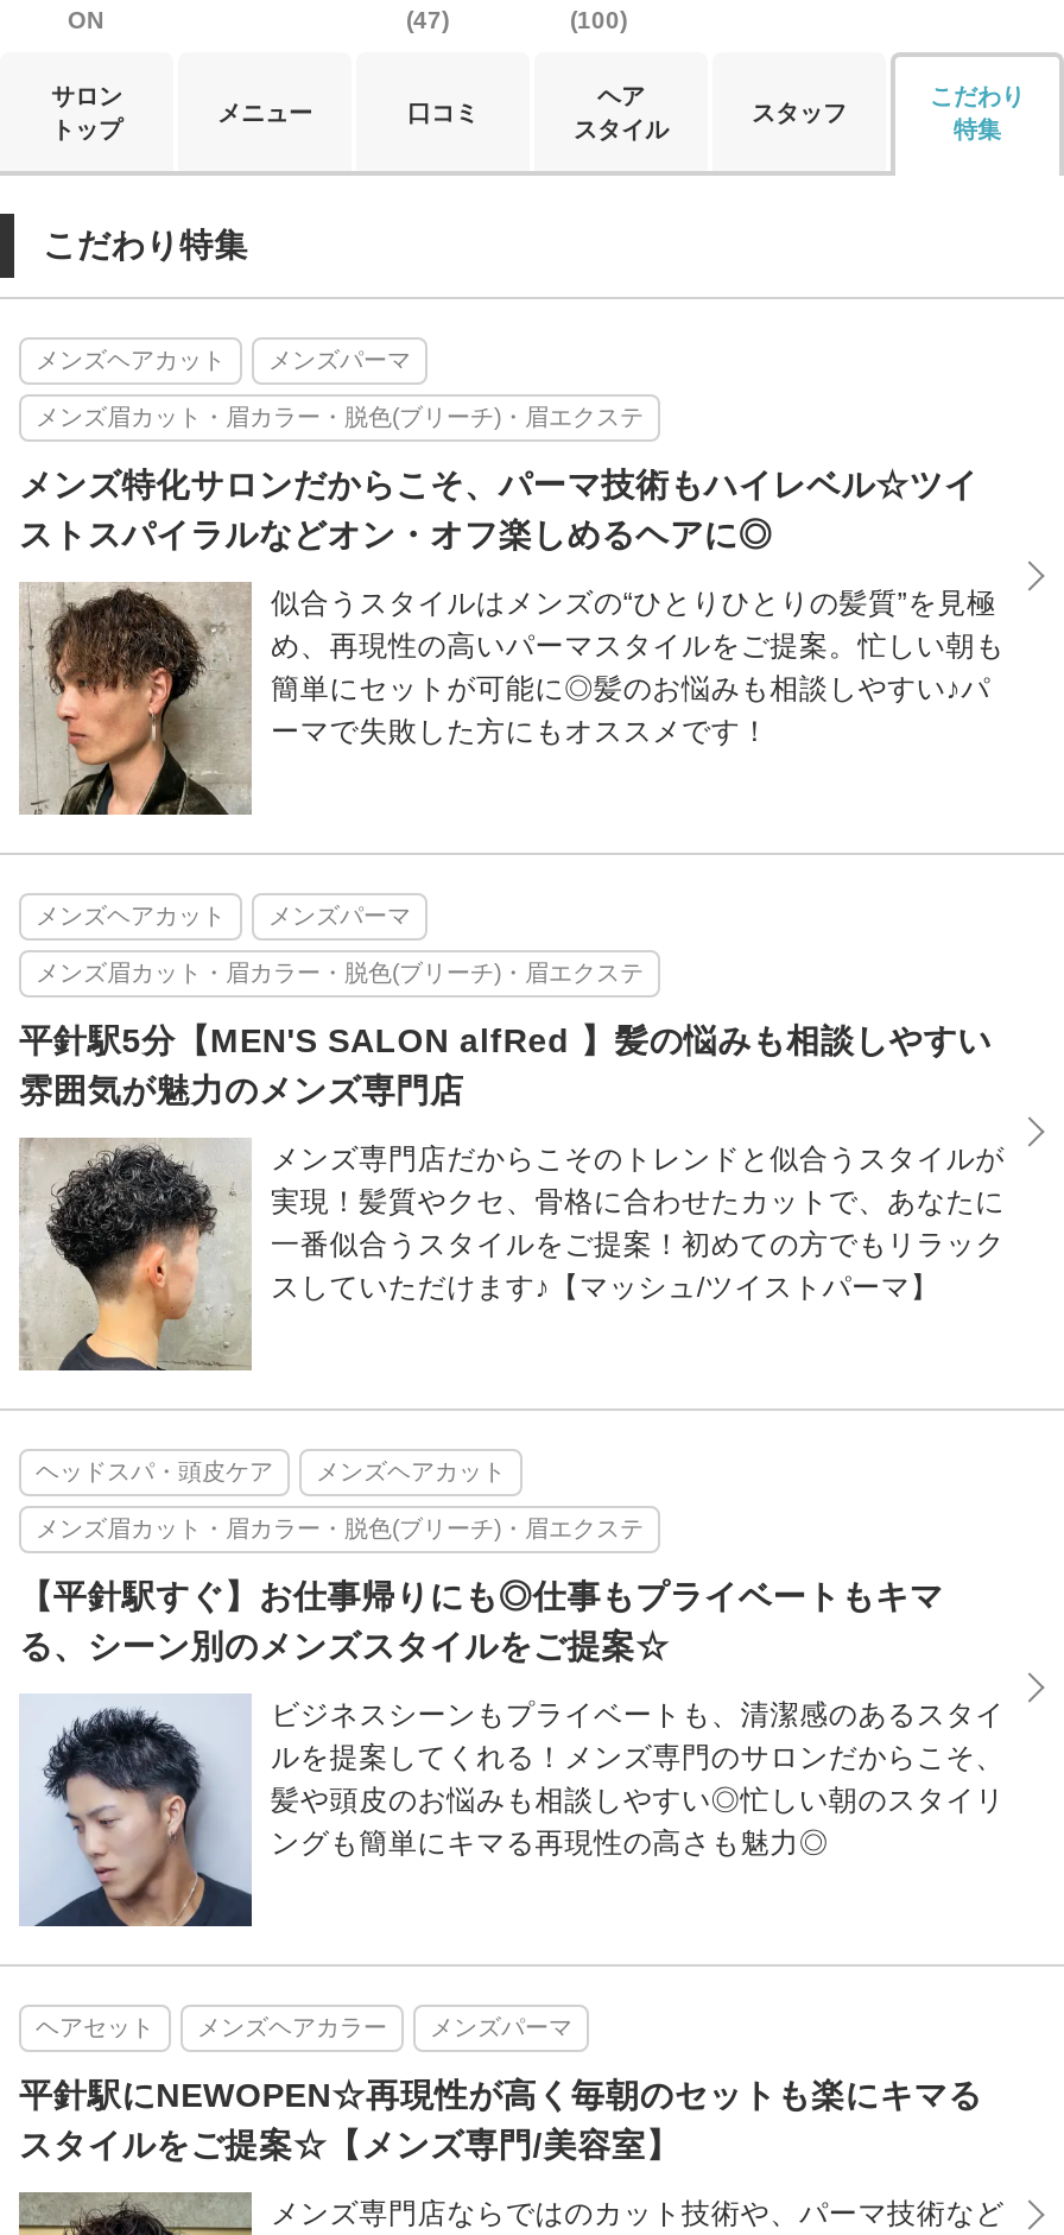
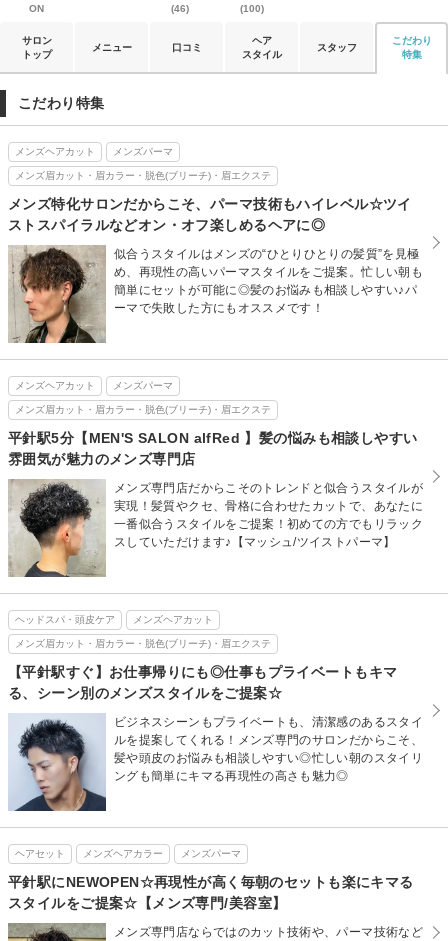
[406,7,449,33] (47) -> [171,3,189,14] (46)

